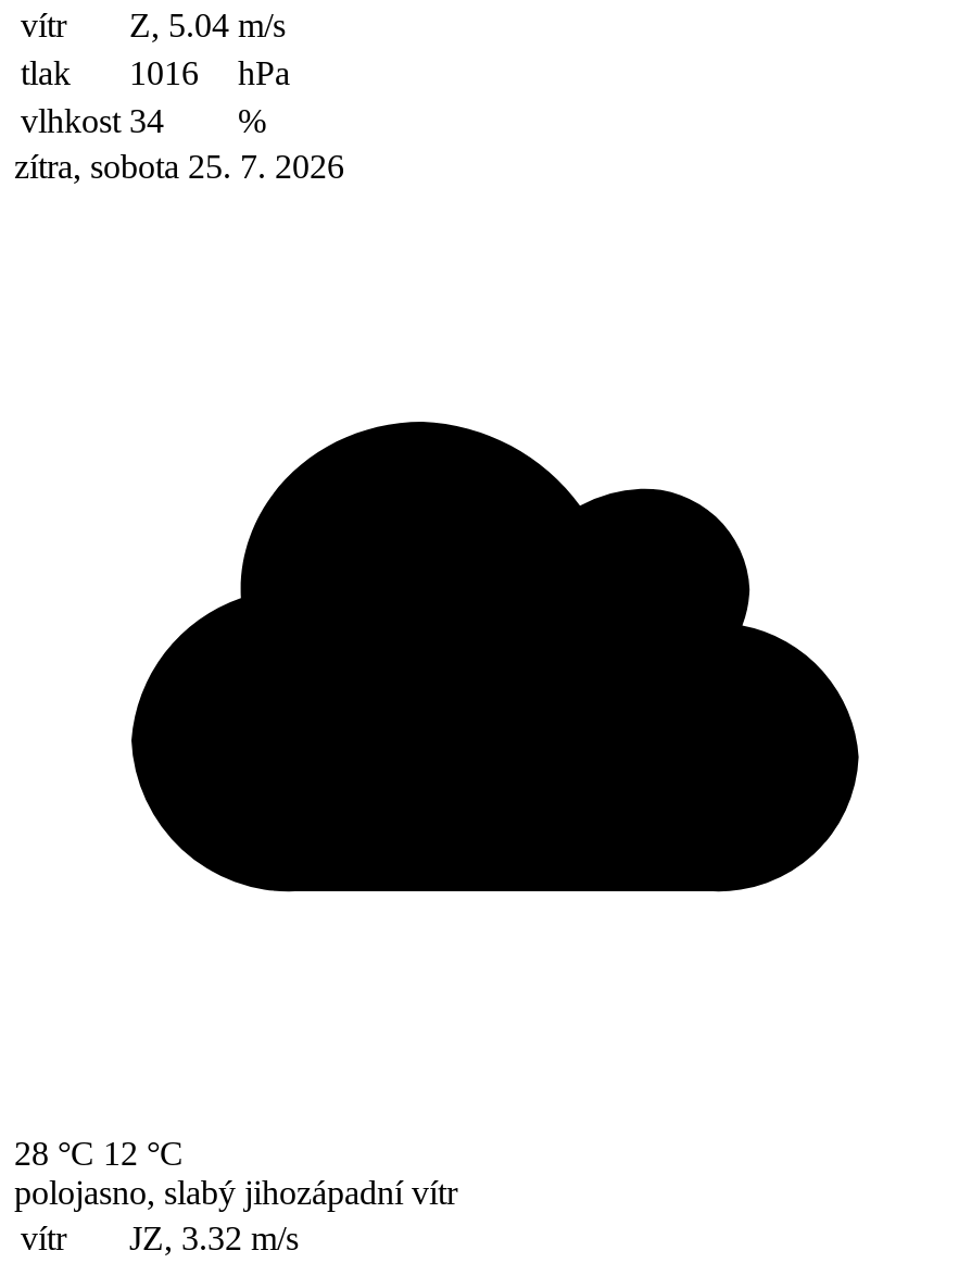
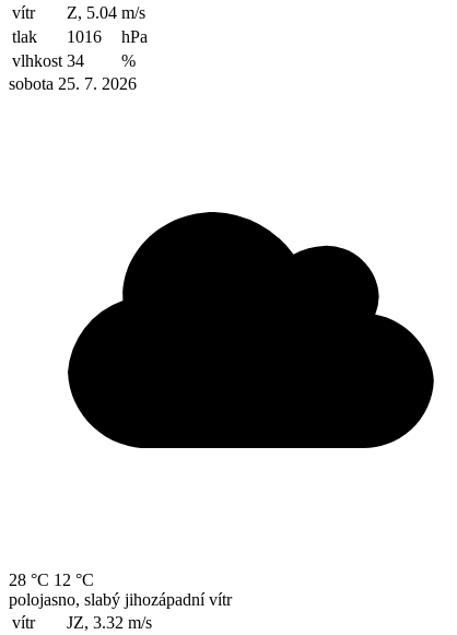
[14,147,344,184] zítra, sobota 25. 7. 2026 -> [9,74,137,92] sobota 25. 7. 2026

